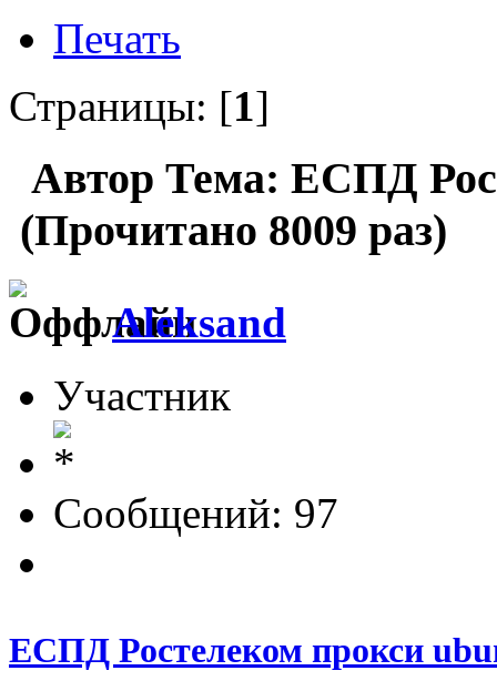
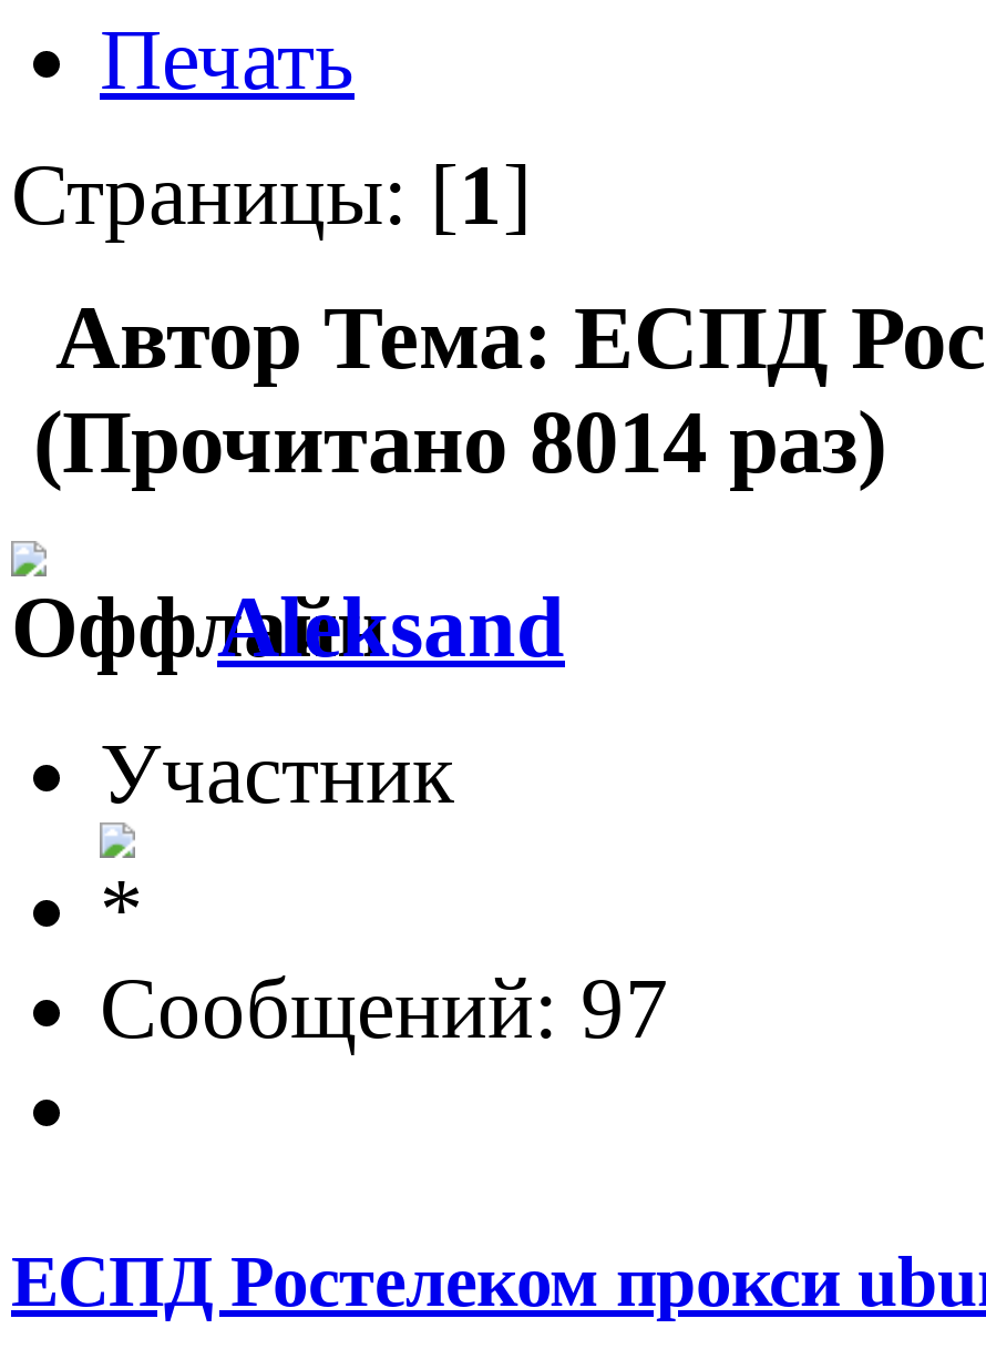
[9,205,447,255] (Прочитано 8009 раз) -> [11,392,886,491] (Прочитано 8014 раз)

